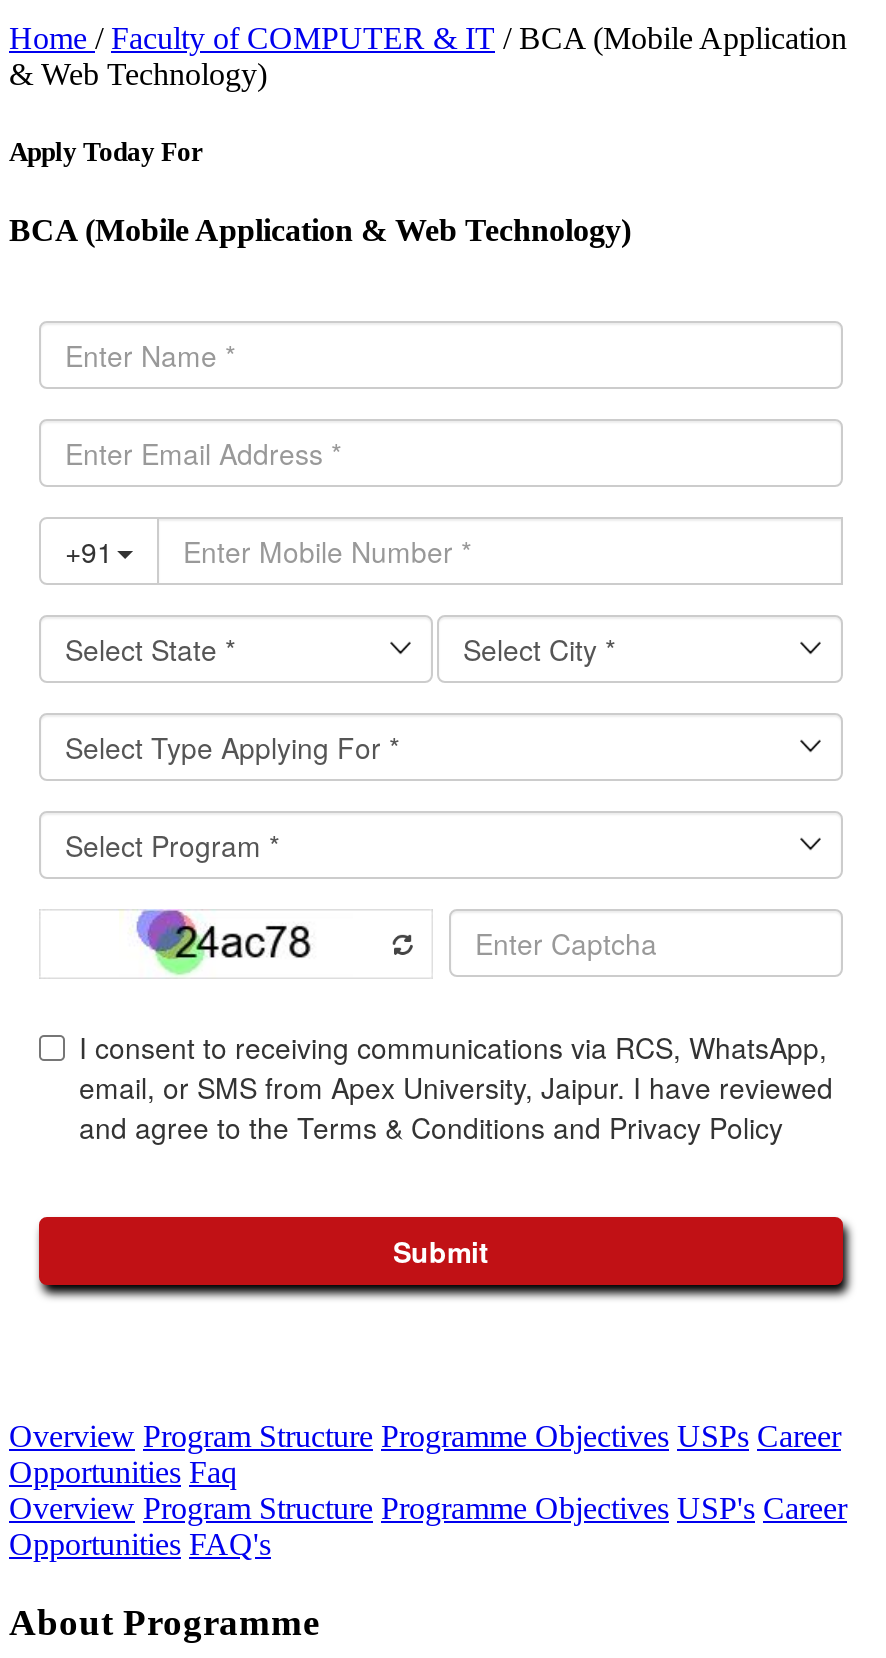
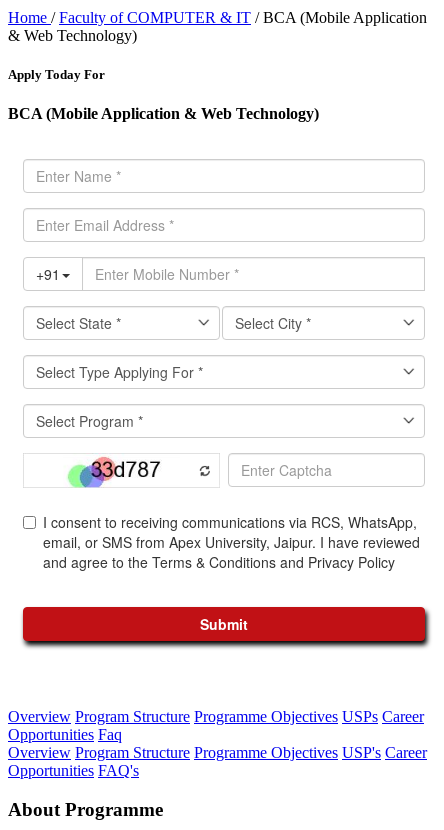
[129,909,313,977] [image] -> [67,454,161,488] [image]

